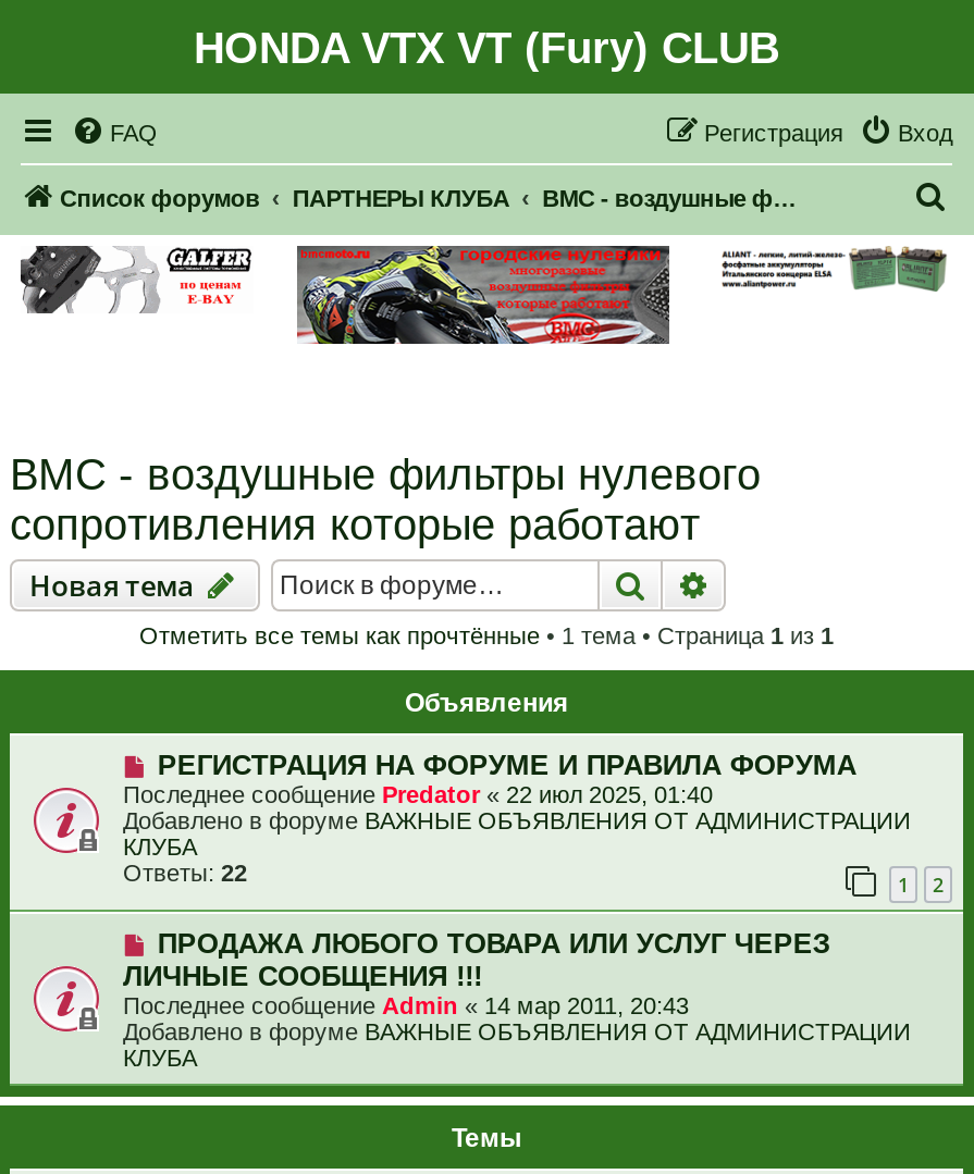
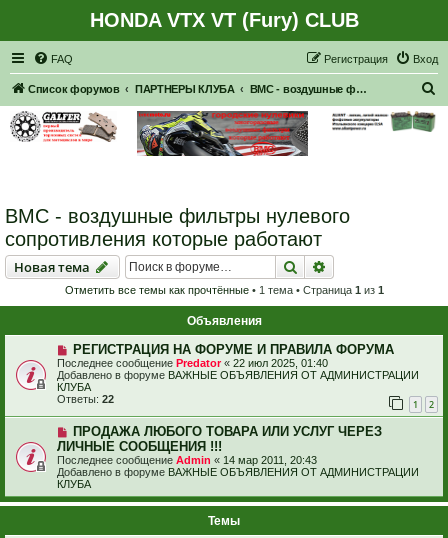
[19,244,254,316] [image] -> [10,111,118,143] [image]

